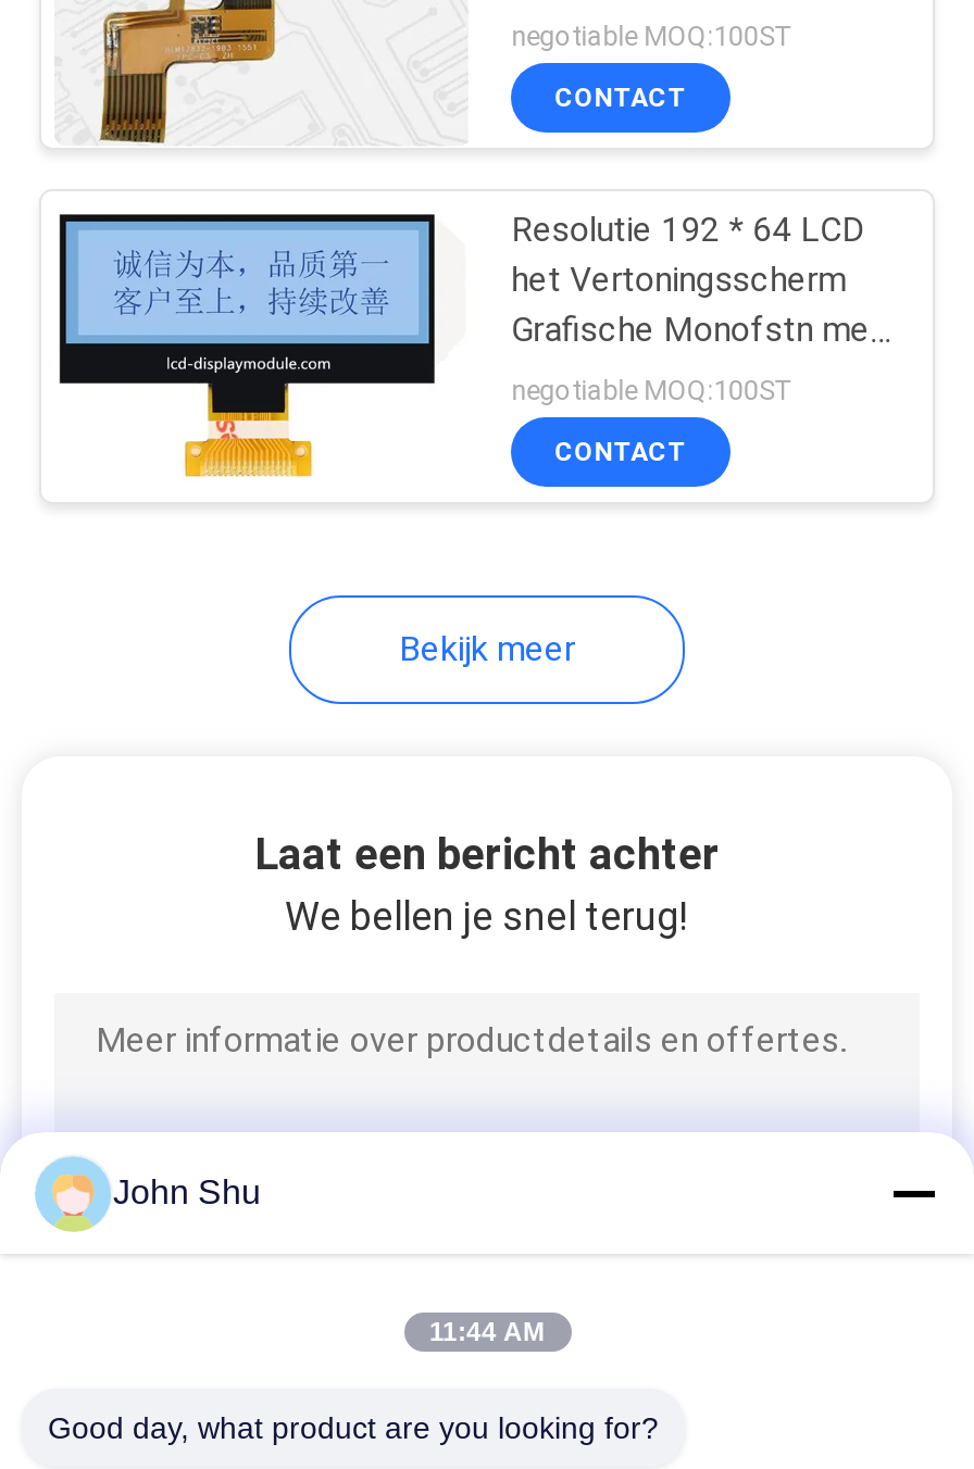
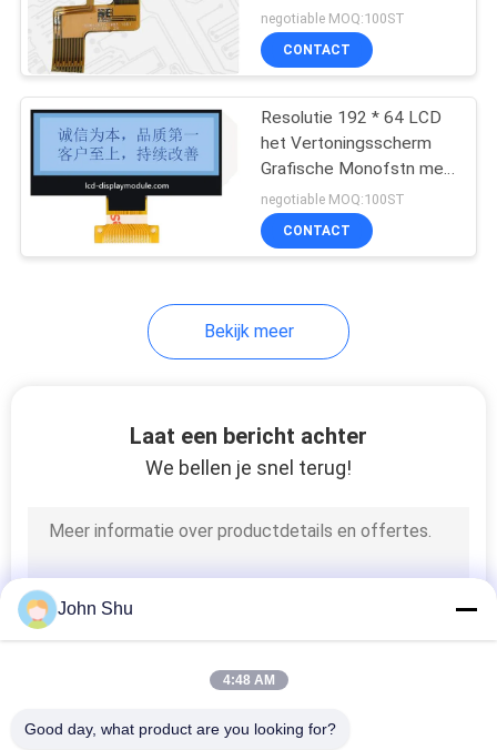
[429,1317,545,1347] 11:44 AM -> [222,672,275,688] 4:48 AM

